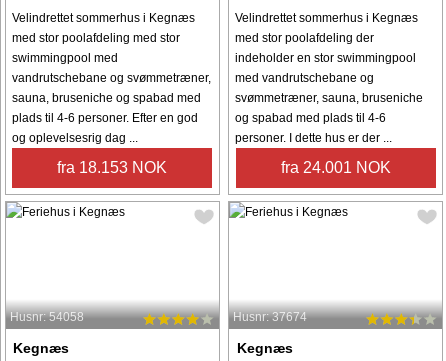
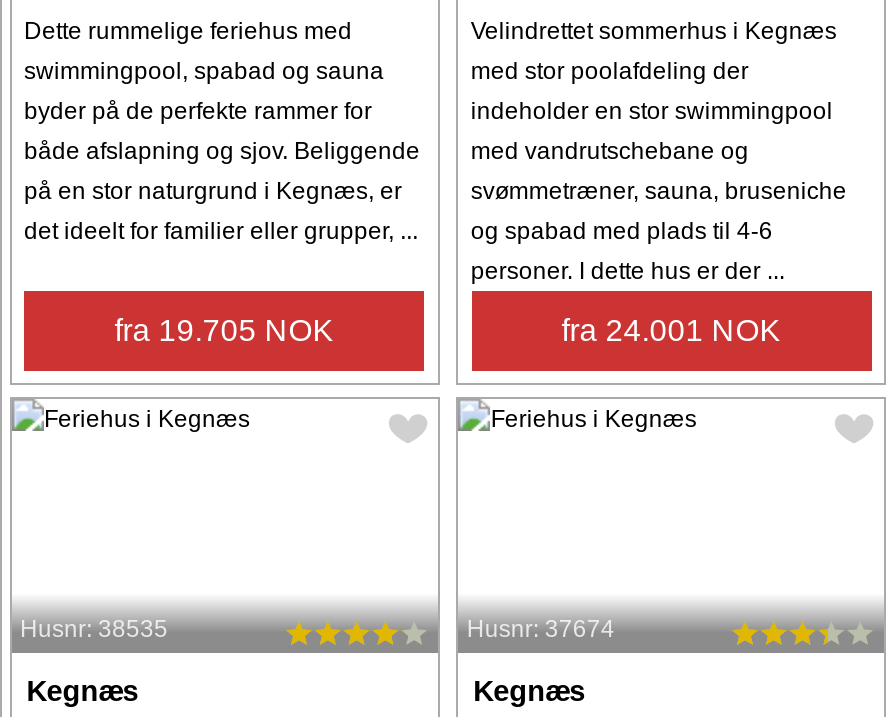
[12,11,211,145] Velindrettet sommerhus i Kegnæs | med stor poolafdeling med stor | swimmingpool med | vandrutschebane og svømmetræner, | sauna, bruseniche og spabad med | plads til 4-6 personer. Efter en god | og oplevelsesrig dag ... -> [24,16,420,244] Dette rummelige feriehus med | swimmingpool, spabad og sauna | byder på de perfekte rammer for | både afslapning og sjov. Beliggende | på en stor naturgrund i Kegnæs, er | det ideelt for familier eller grupper, ...
[57,159,167,176] fra 18.153 NOK -> [115,312,335,346] fra 19.705 NOK
[10,310,84,324] Husnr: 54058 -> [20,616,168,644] Husnr: 38535

